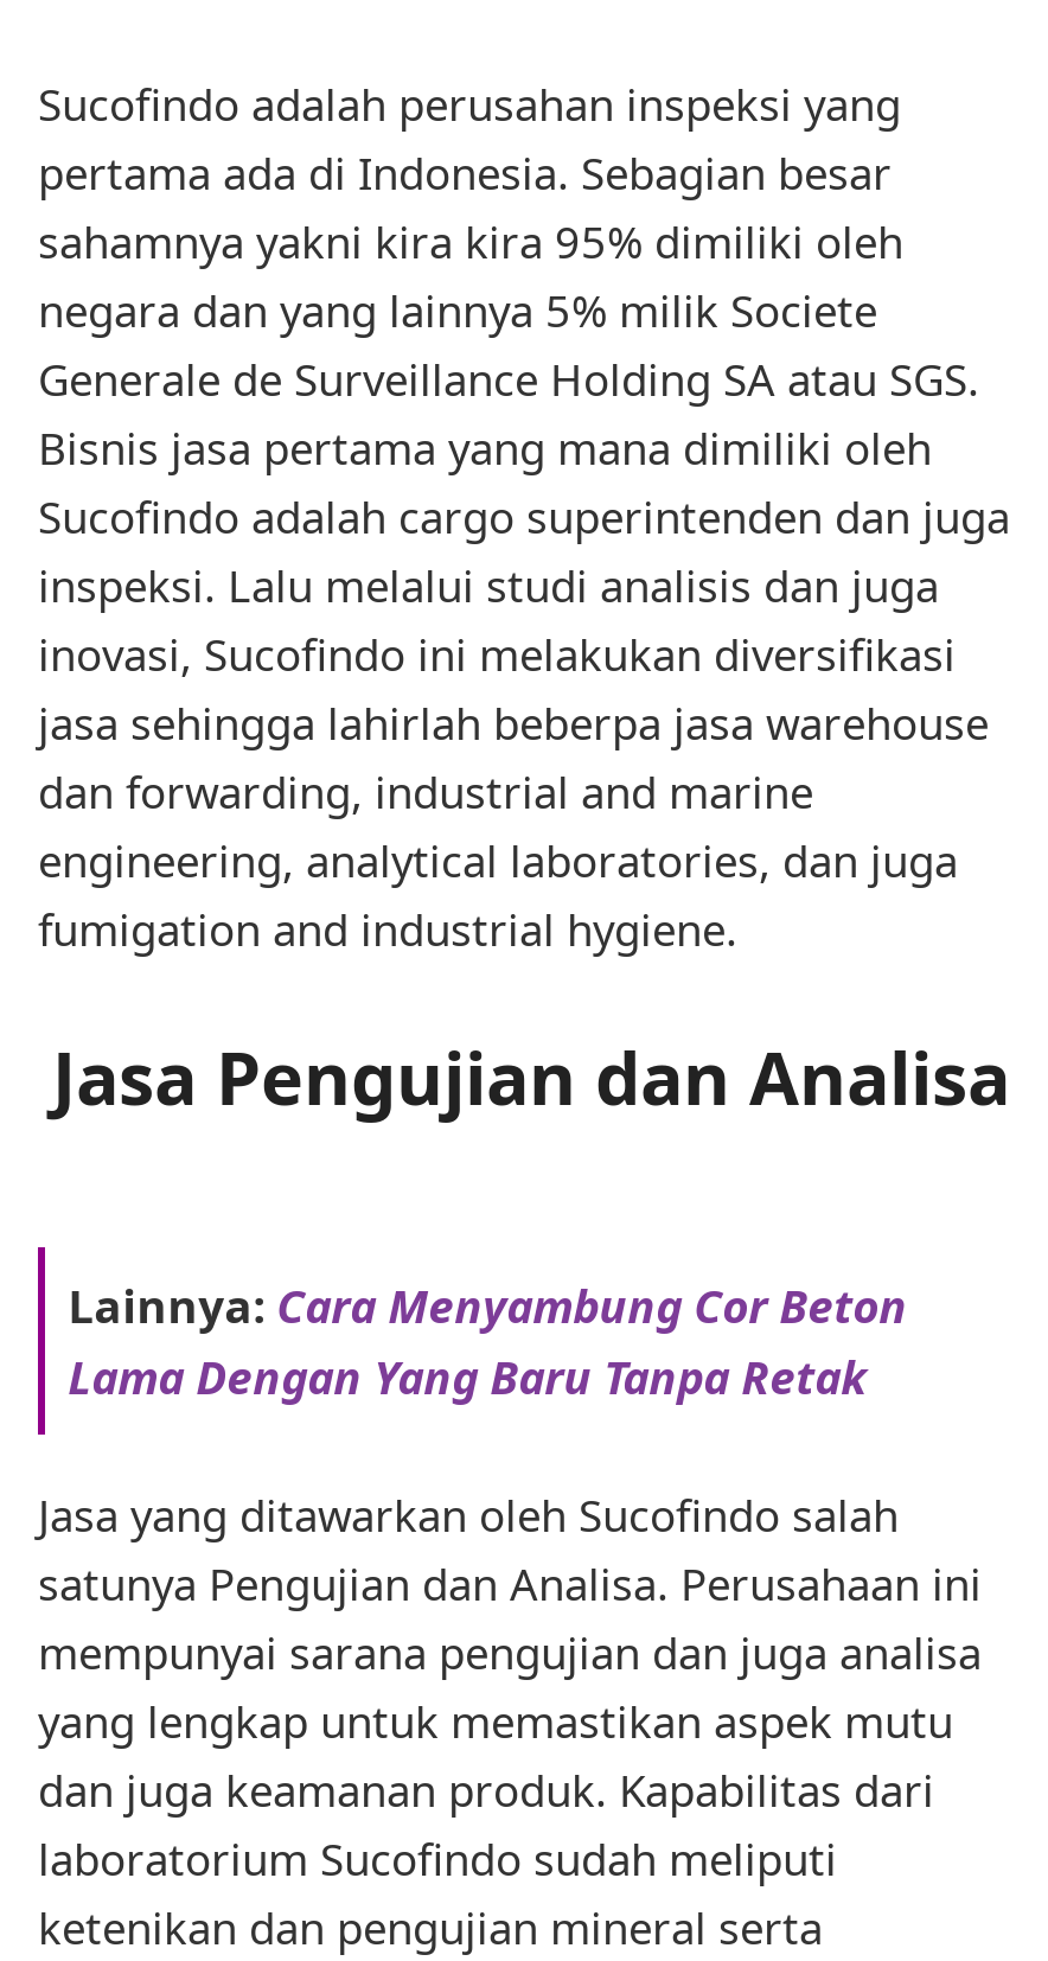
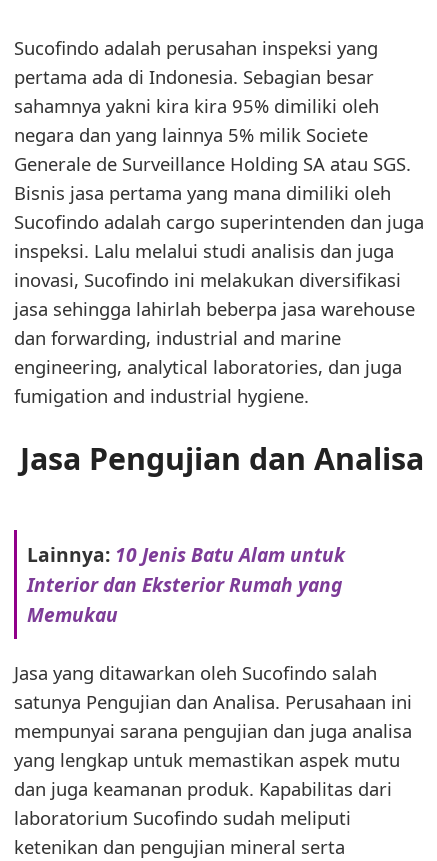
[68,1272,907,1407] Lainnya: Cara Menyambung Cor Beton | Lama Dengan Yang Baru Tanpa Retak -> [27,540,345,627] Lainnya: 10 Jenis Batu Alam untuk | Interior dan Eksterior Rumah yang | Memukau

